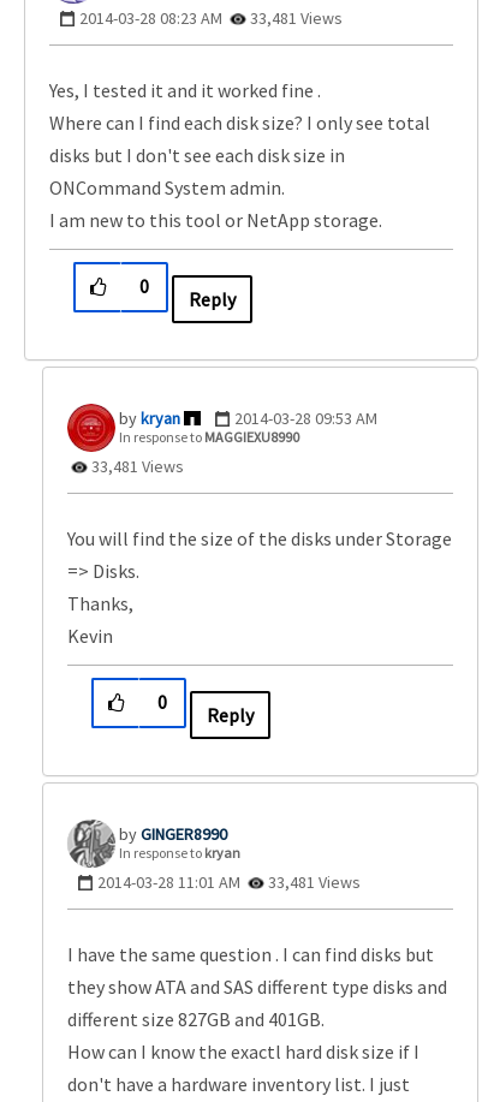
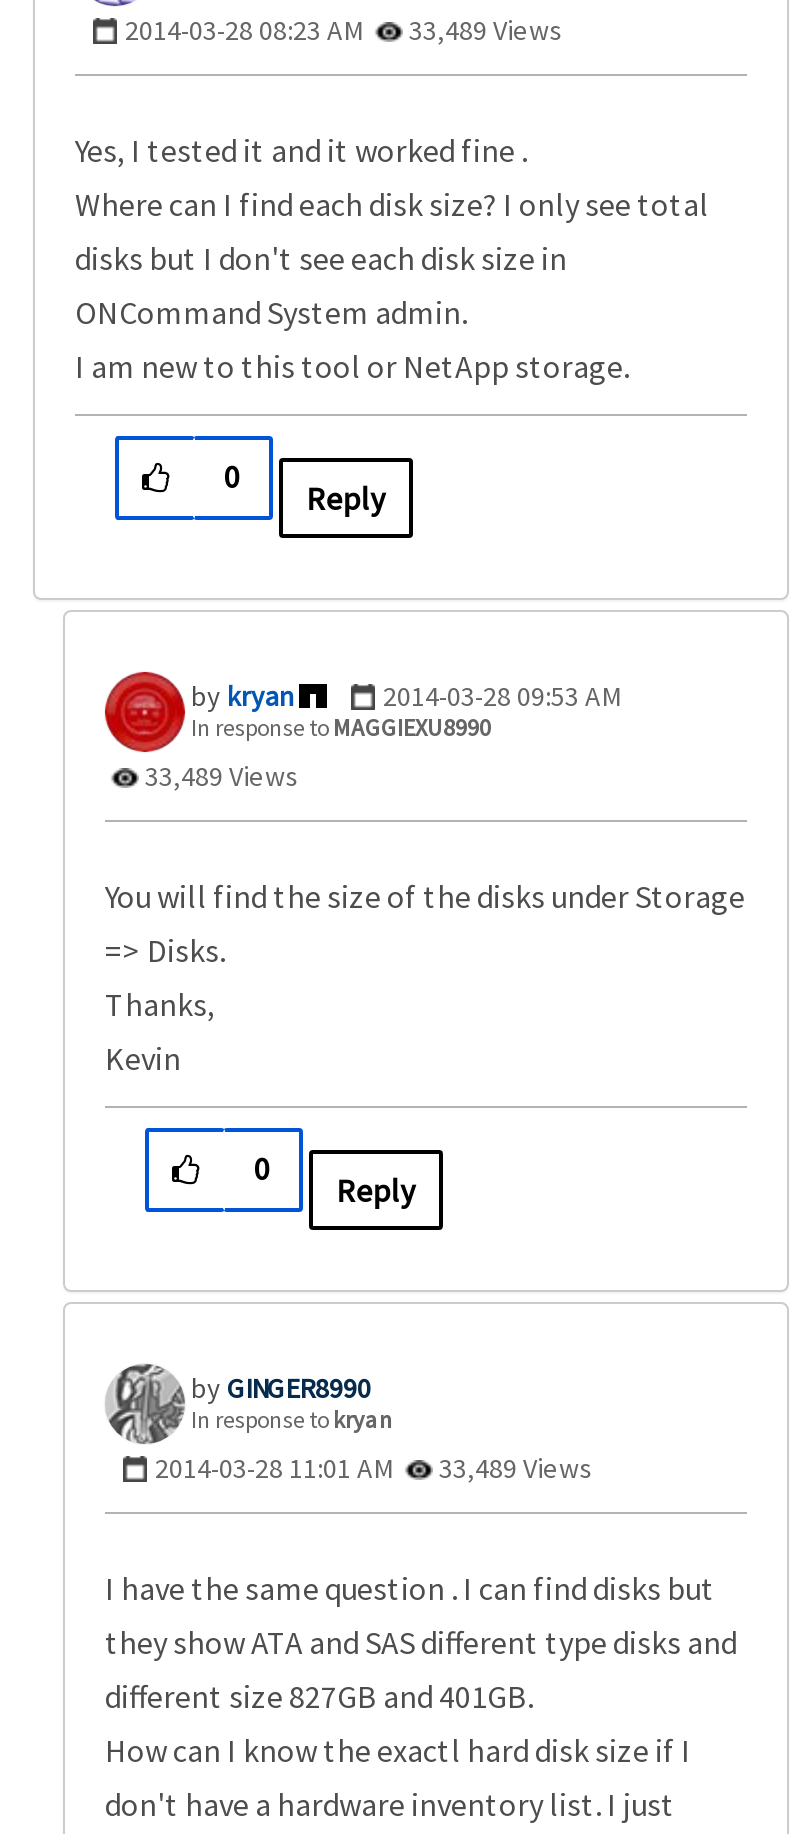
[79,7,343,29] 2014-03-28 08:23 AM 33,481 Views -> [125,12,563,48] 2014-03-28 08:23 AM 33,489 Views
[88,455,184,477] 33,481 Views -> [139,758,299,794] 33,489 Views
[97,871,361,893] 2014-03-28 11:01 AM 33,481 Views -> [155,1450,593,1486] 2014-03-28 11:01 AM 33,489 Views

